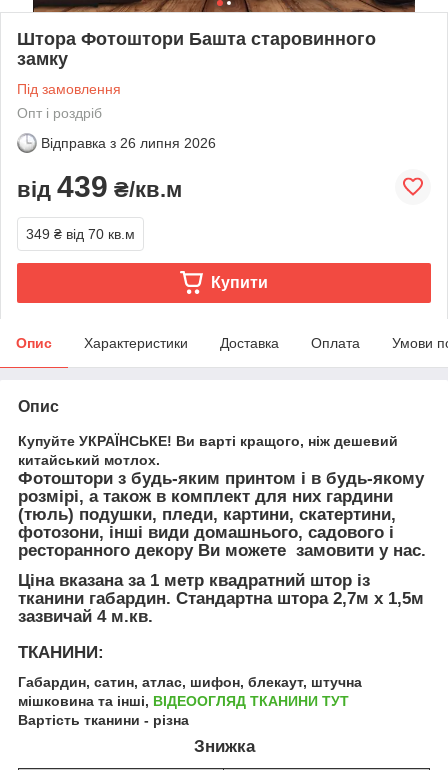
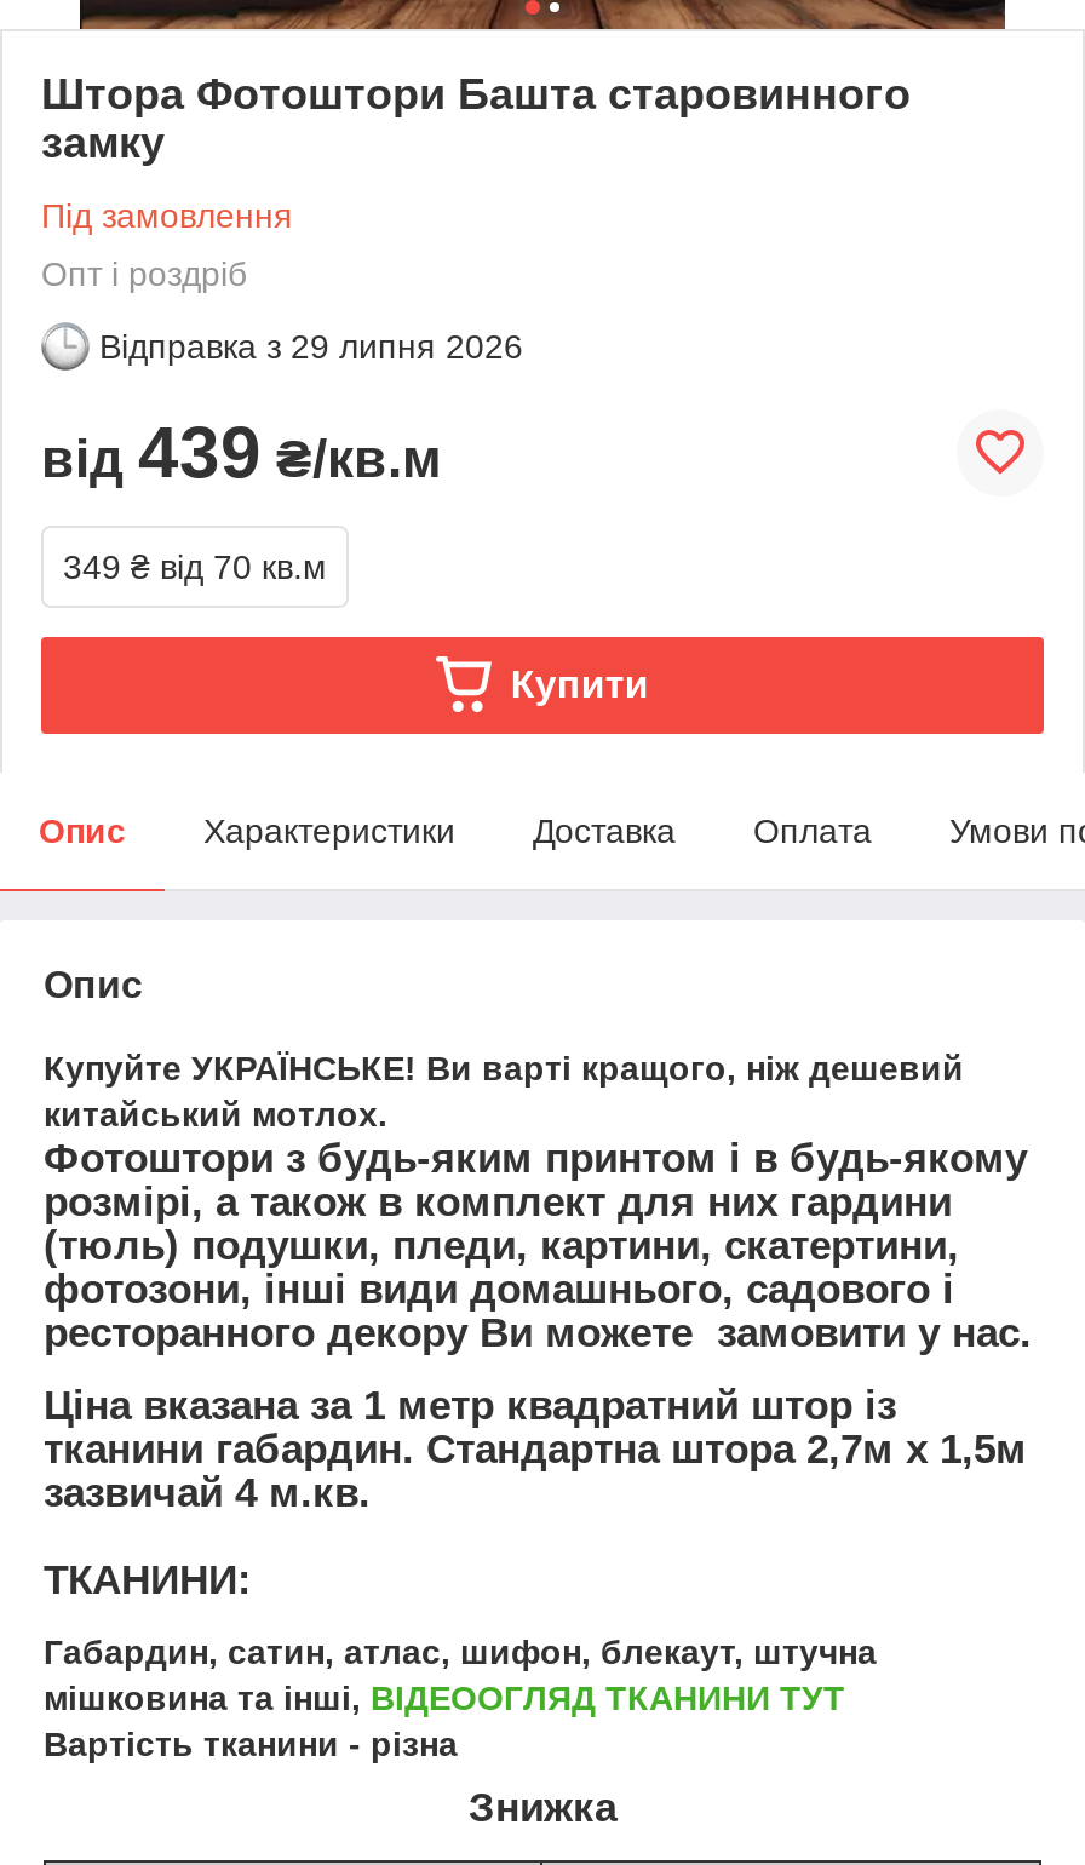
[41,135,216,151] Відправка з 26 липня 2026 -> [99,326,523,365] Відправка з 29 липня 2026

